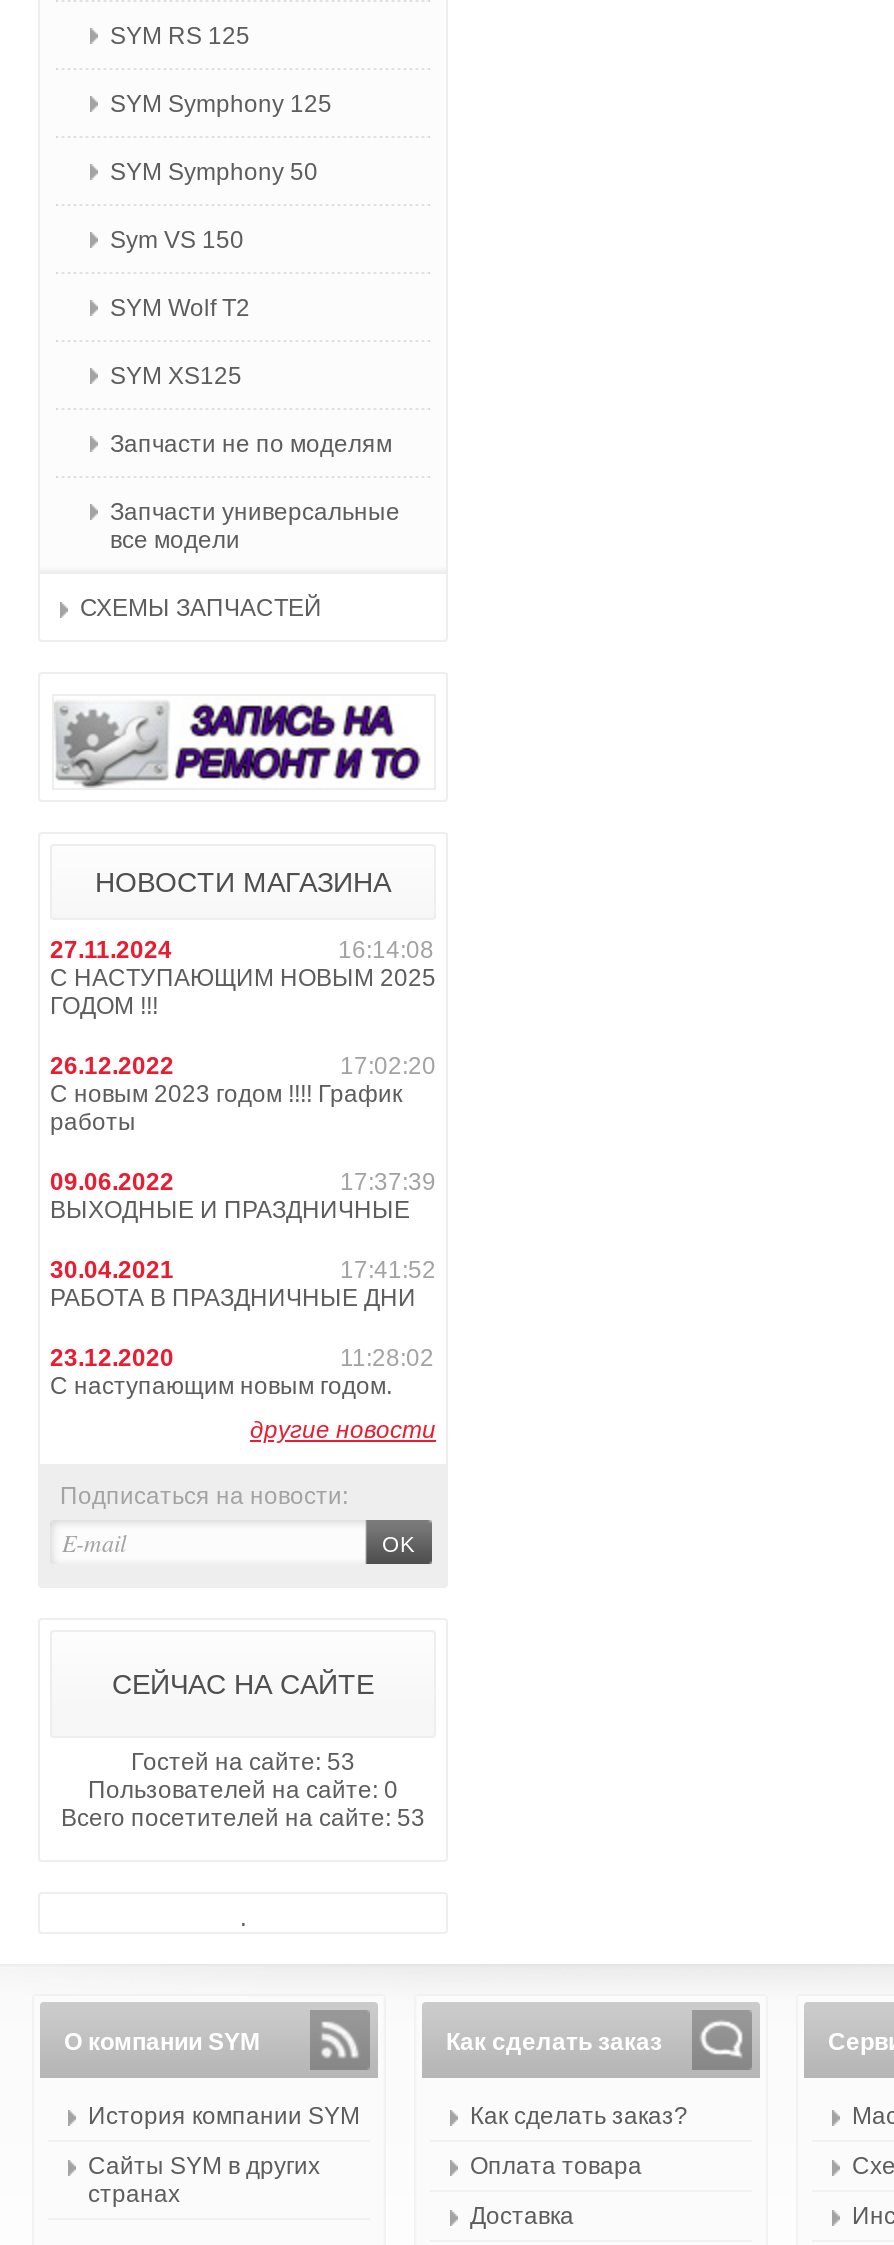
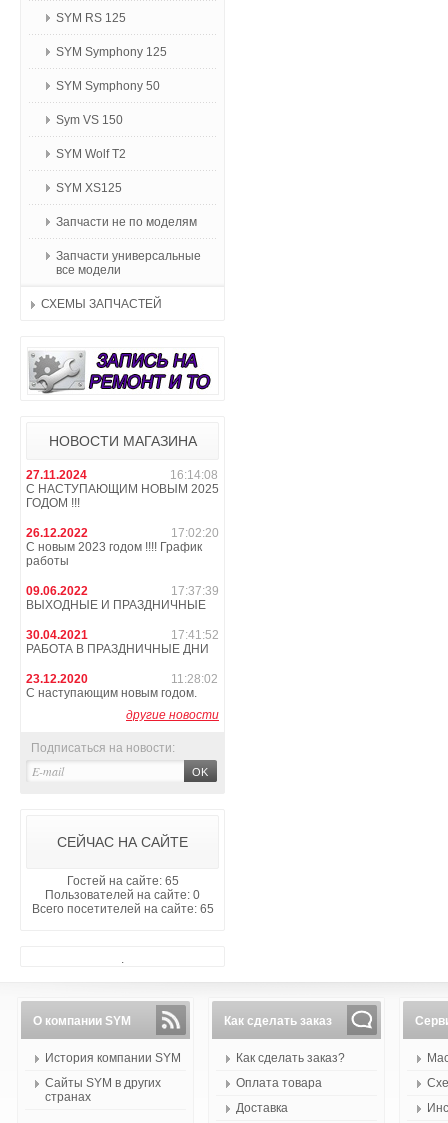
[131,1748,355,1776] Гостей на сайте: 53 -> [66,874,178,888] Гостей на сайте: 65
[61,1804,425,1832] Всего посетителей на сайте: 53 -> [31,902,213,916] Всего посетителей на сайте: 65

